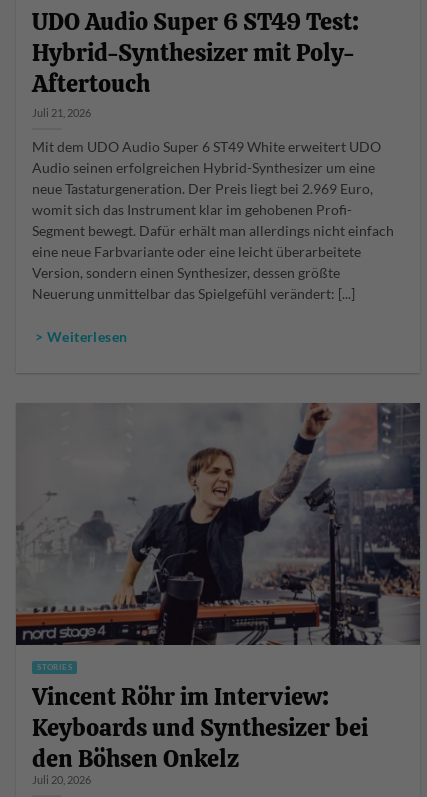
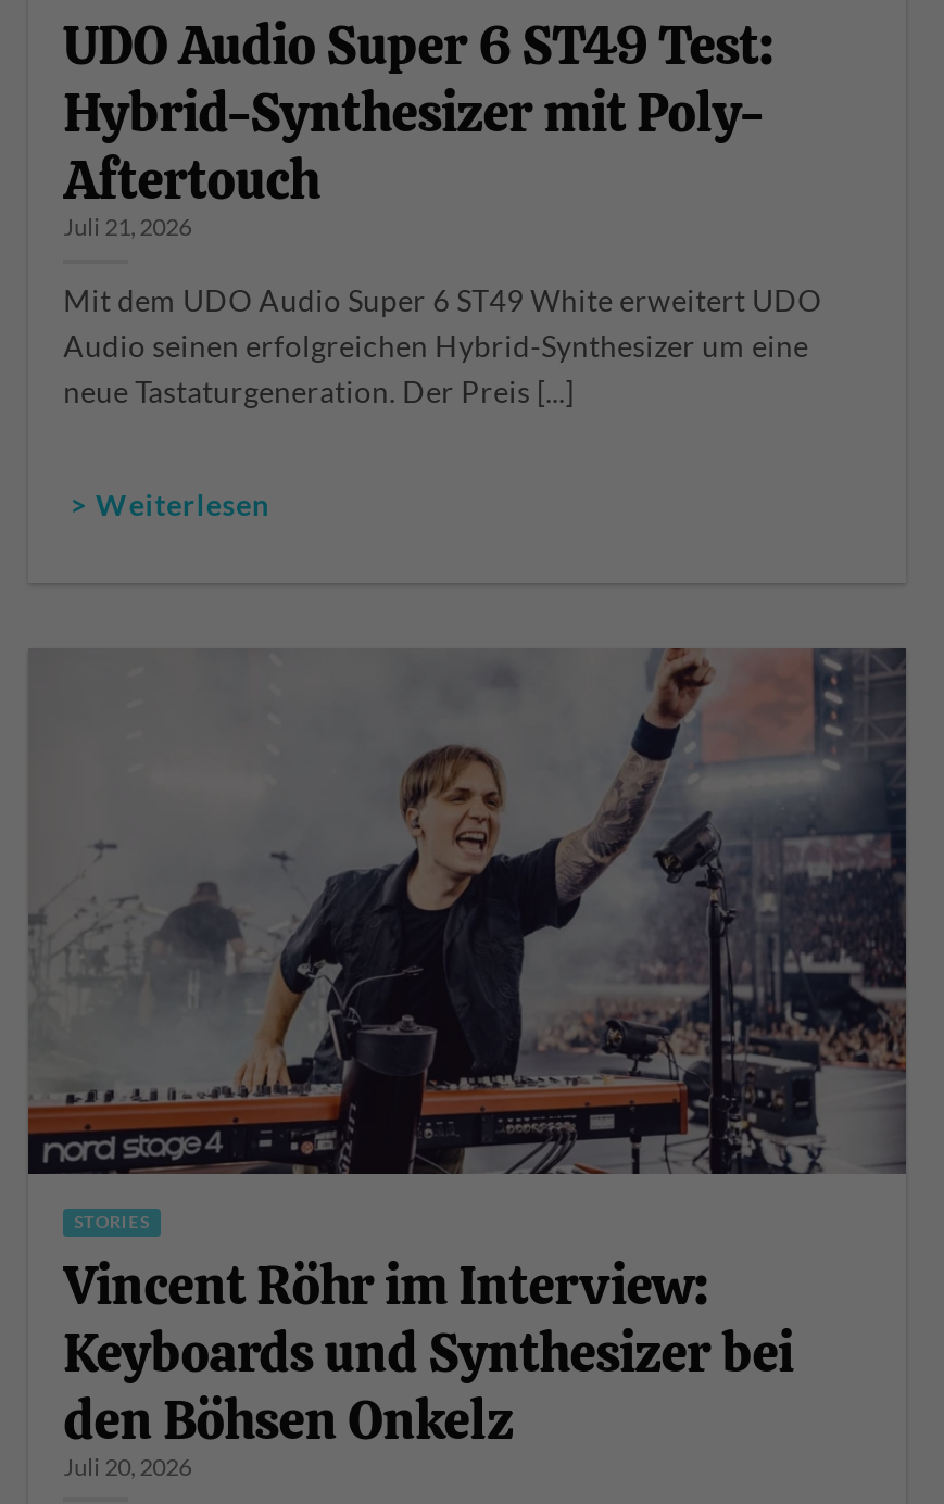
[32,181,394,302] neue Tastaturgeneration. Der Preis liegt bei 2.969 Euro, | womit sich das Instrument klar im gehobenen Profi- | Segment bewegt. Dafür erhält man allerdings nicht einfach | eine neue Farbvariante oder eine leicht überarbeitete | Version, sondern einen Synthesizer, dessen größte | Neuerung unmittelbar das Spielgefühl verändert: [...] -> [63,374,574,408] neue Tastaturgeneration. Der Preis [...]

